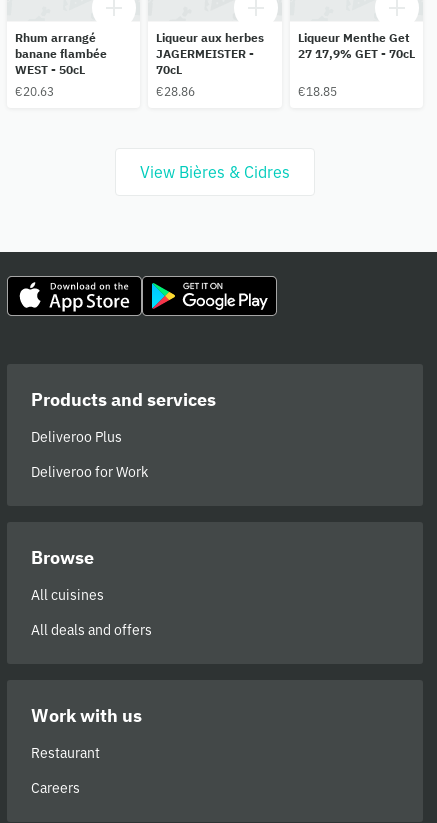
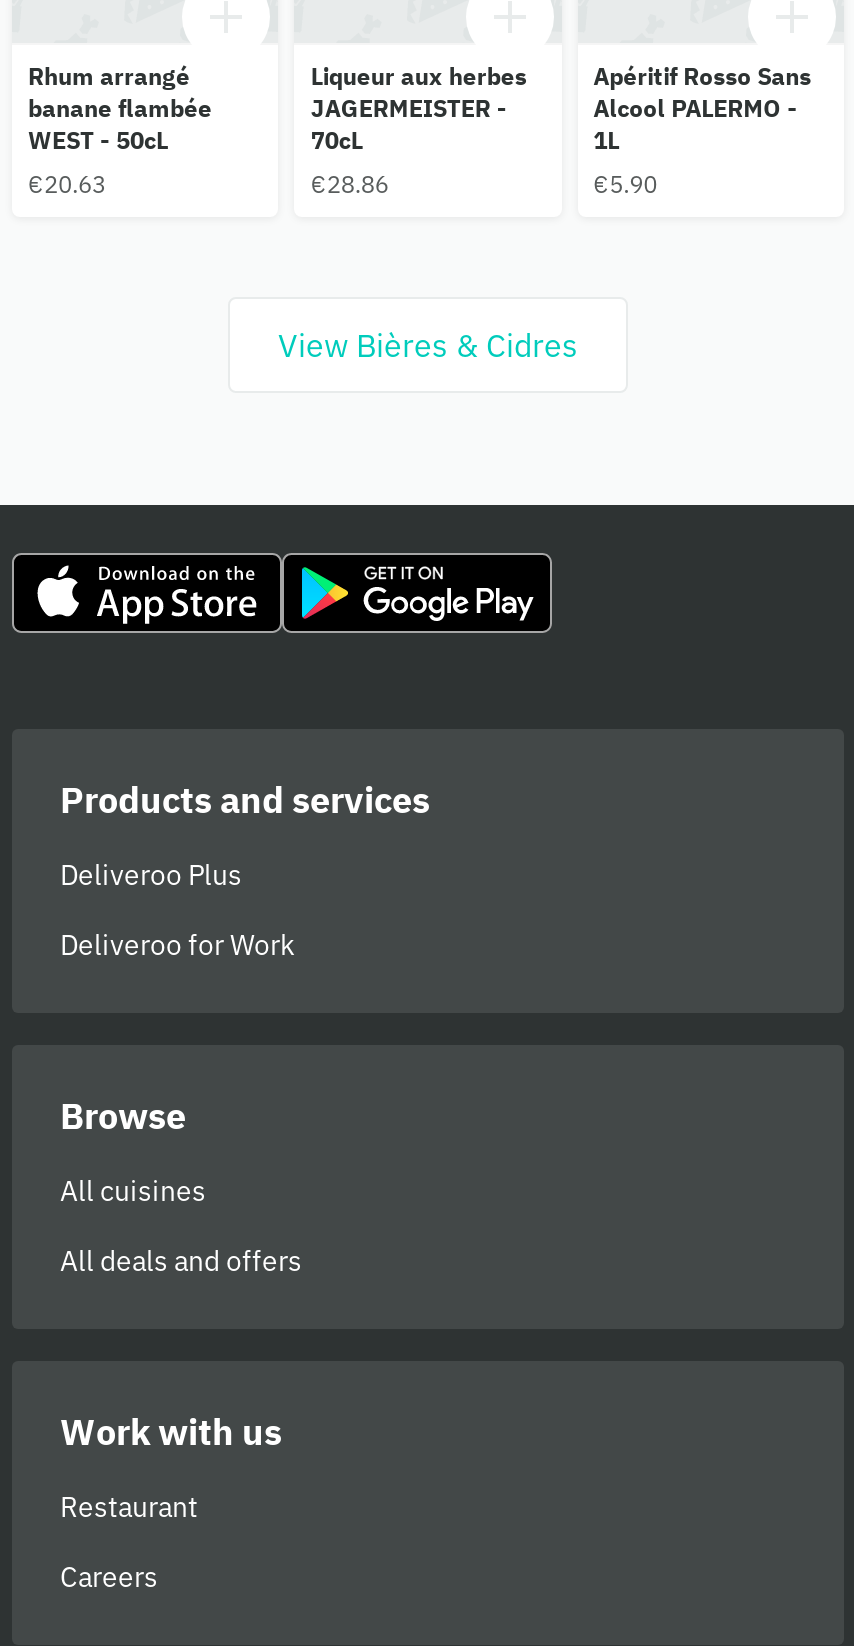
[298,30,415,61] Liqueur Menthe Get | 27 17,9% GET - 70cL -> [593,60,811,154] Apéritif Rosso Sans | Alcool PALERMO - | 1L
[298,84,337,99] €18.85 -> [593,168,657,198] €5.90

